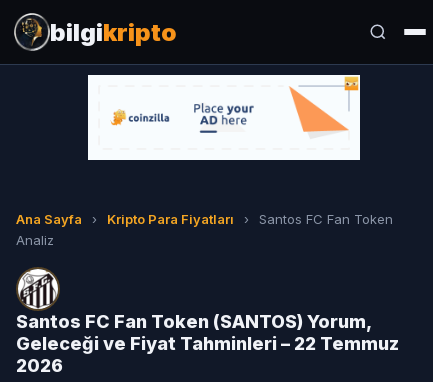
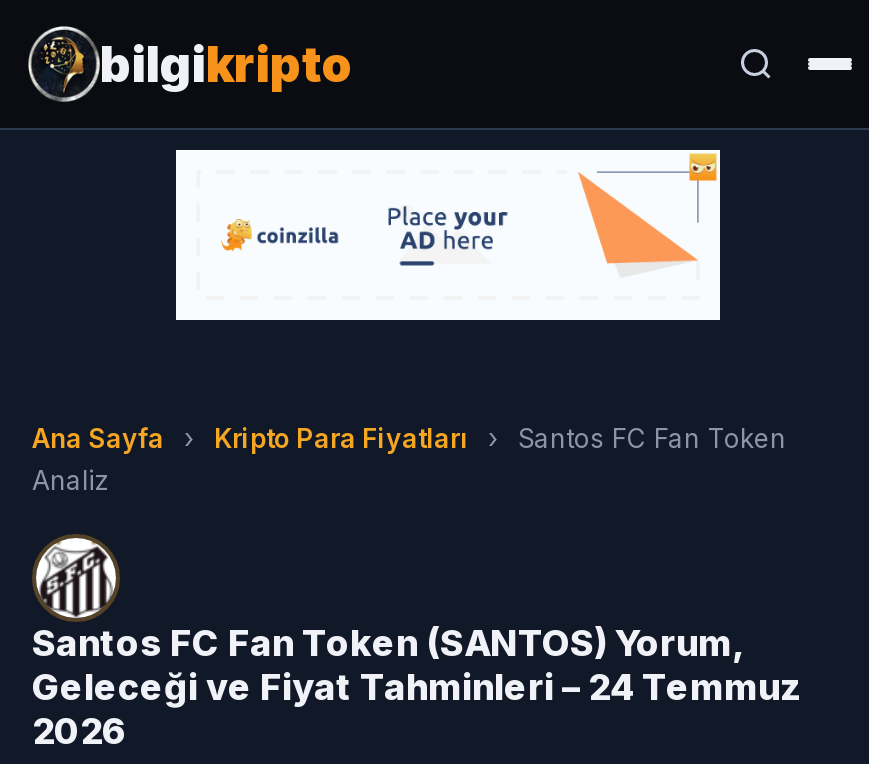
[16,333,399,354] Geleceği ve Fiyat Tahminleri – 22 Temmuz -> [32,666,800,708] Geleceği ve Fiyat Tahminleri – 24 Temmuz

